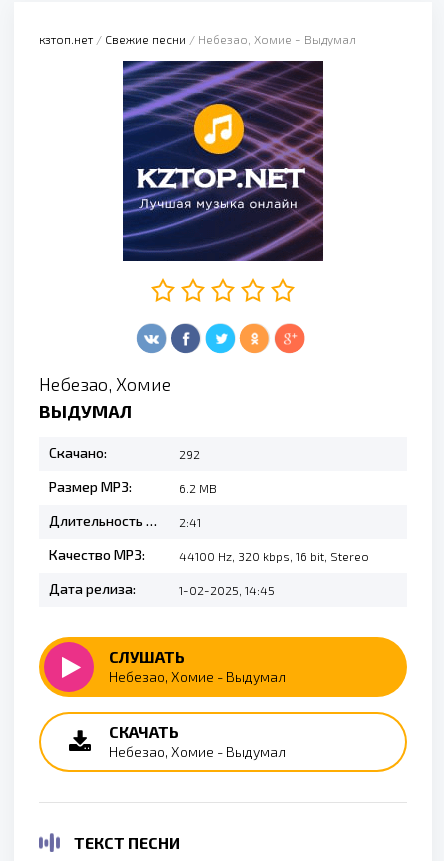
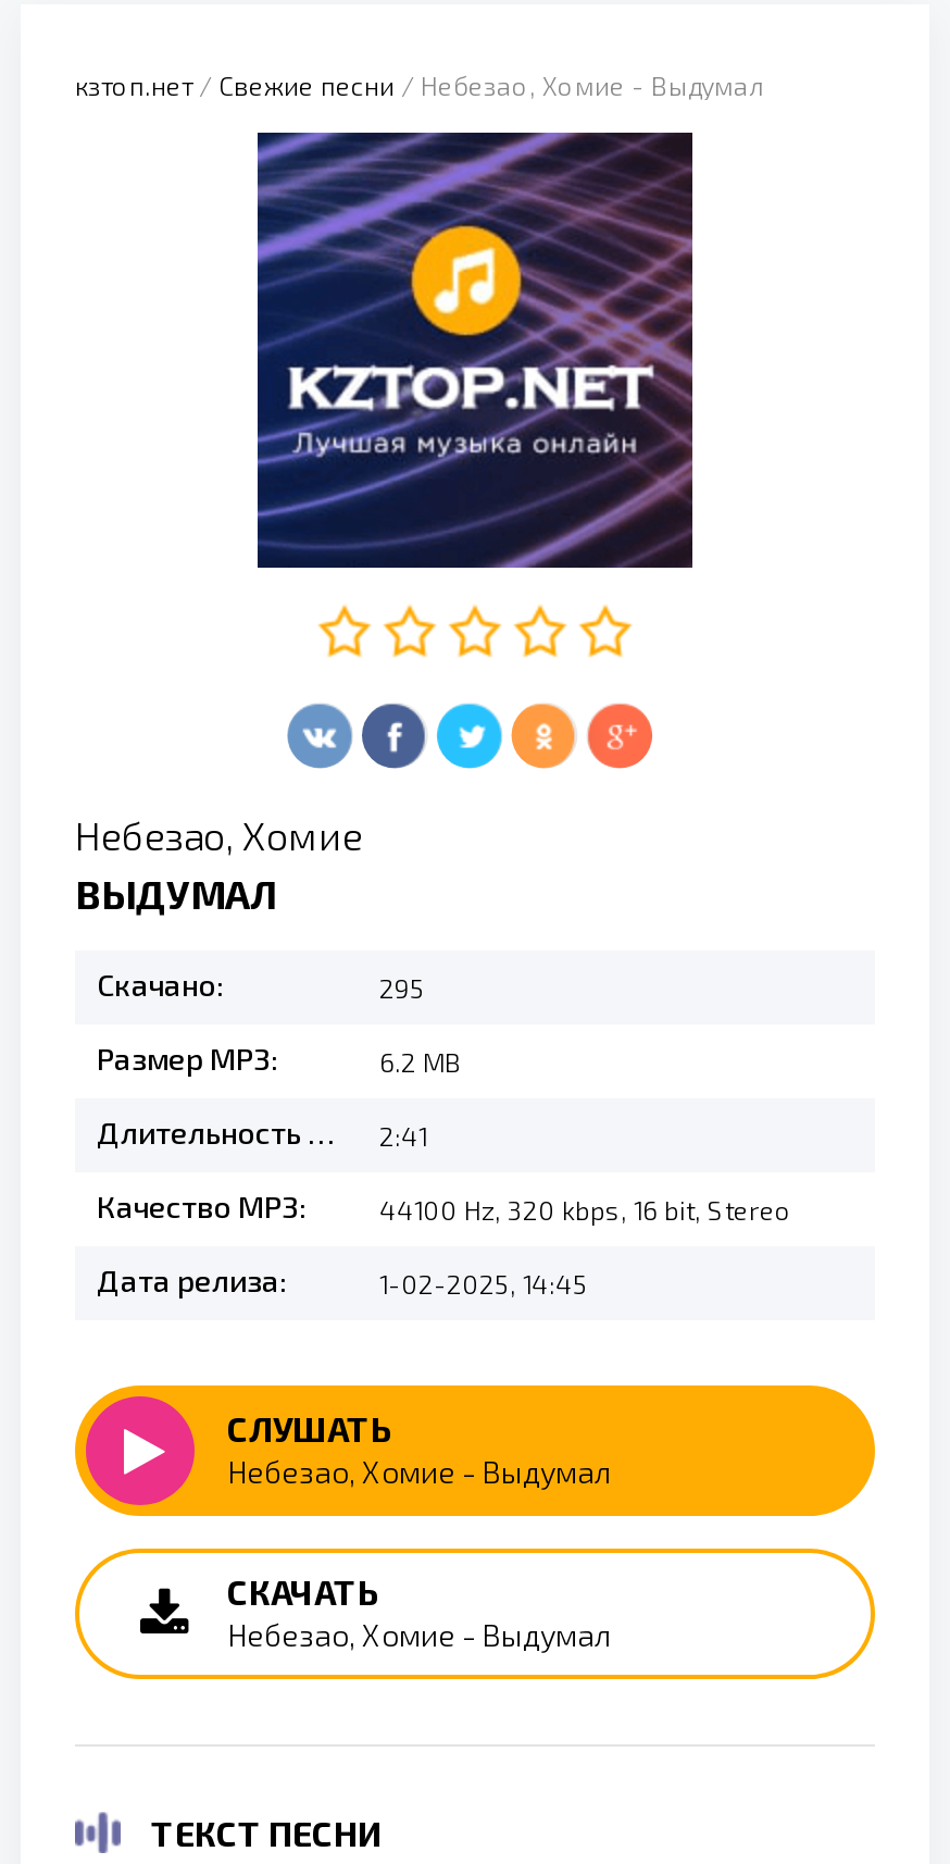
[179,447,200,461] 292 -> [379,972,425,1003] 295

